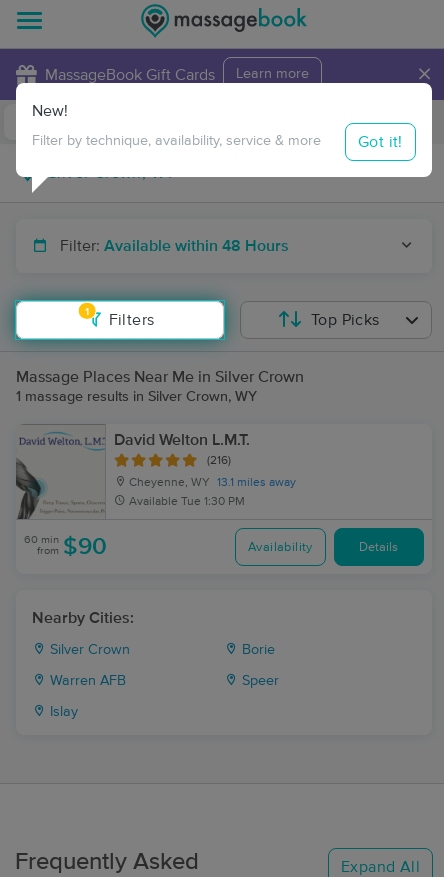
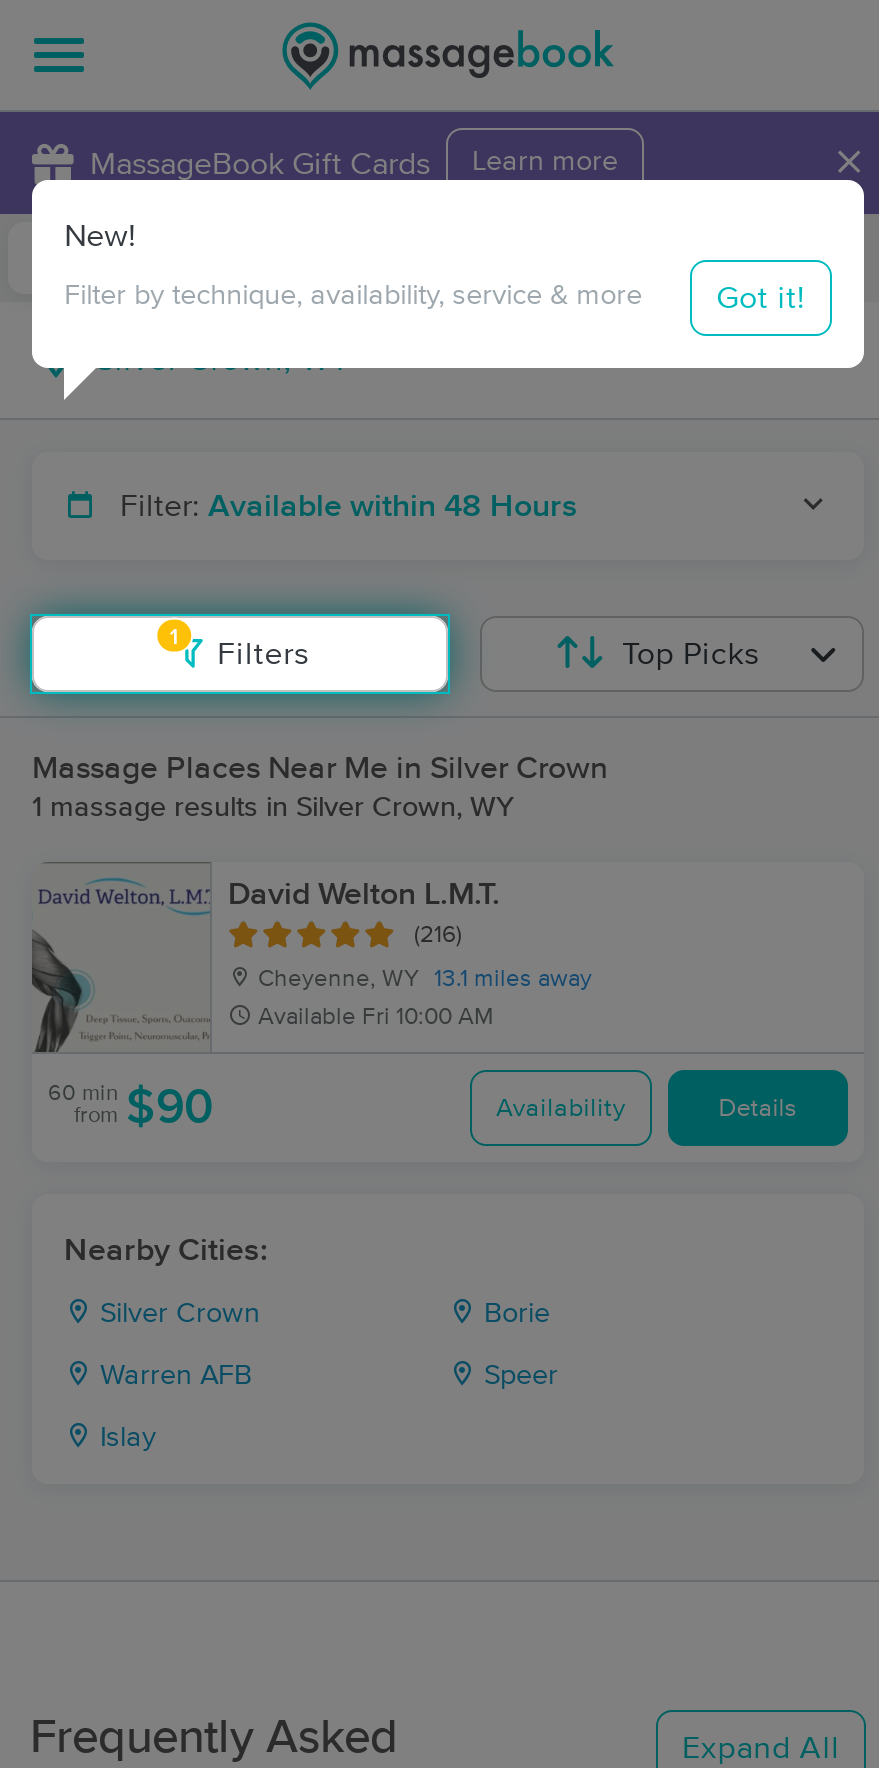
[129,496,245,508] Available Tue 1:30 PM -> [258,1006,494,1030] Available Fri 10:00 AM

